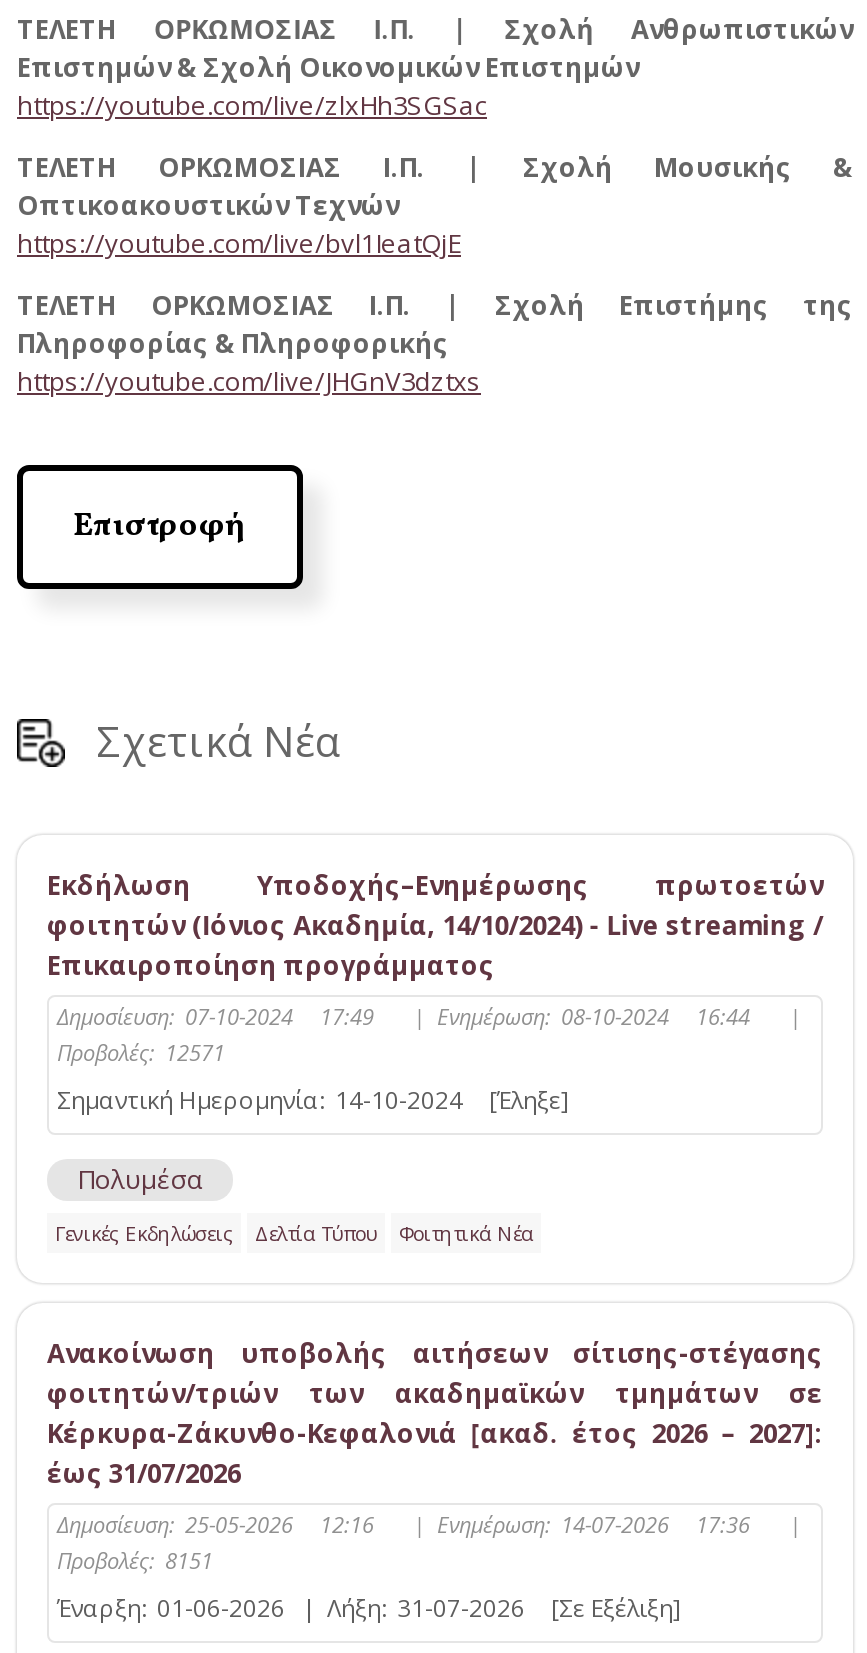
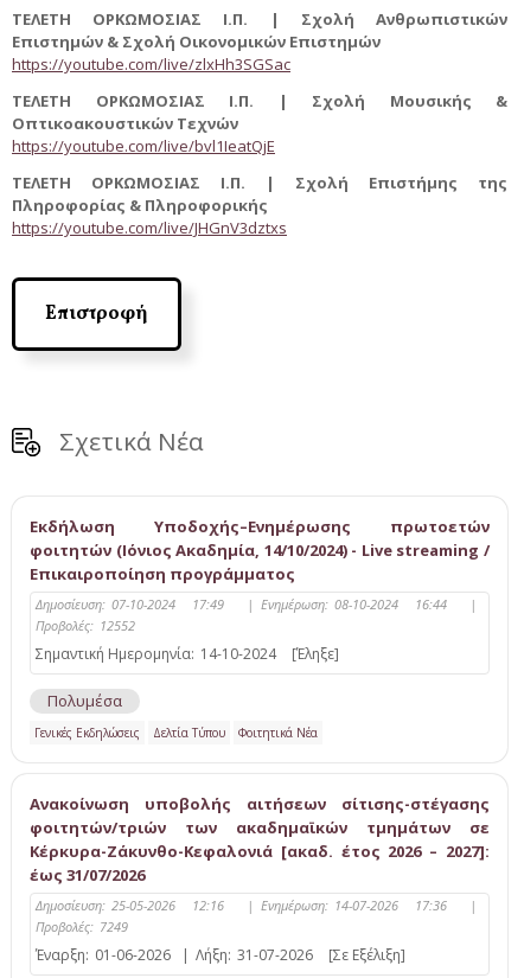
[57,1038,225,1068] Προβολές: 12571 -> [36,617,135,635] Προβολές: 12552
[57,1546,213,1576] Προβολές: 8151 -> [36,918,128,936] Προβολές: 7249

